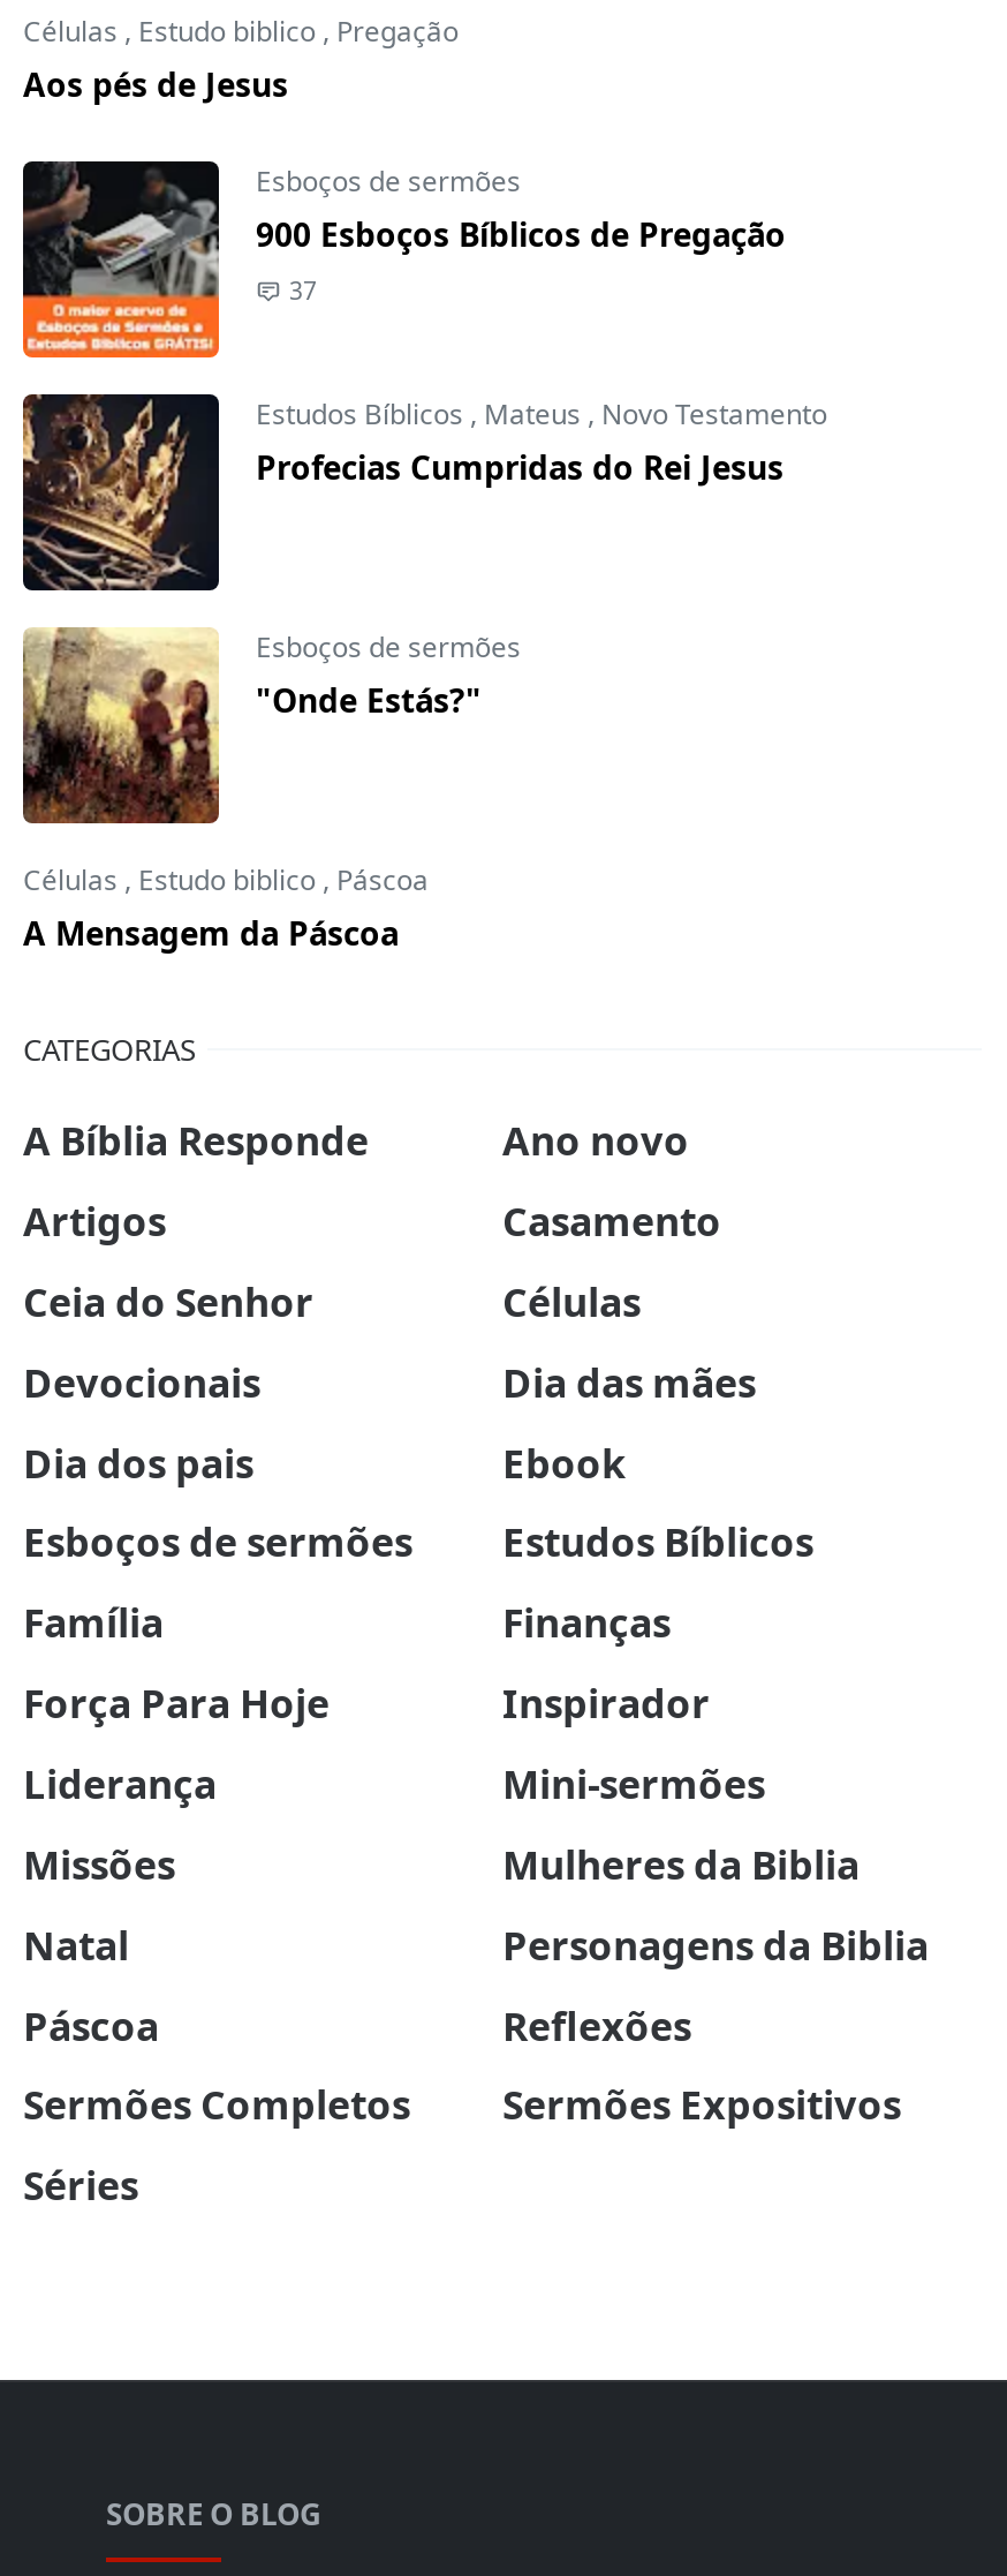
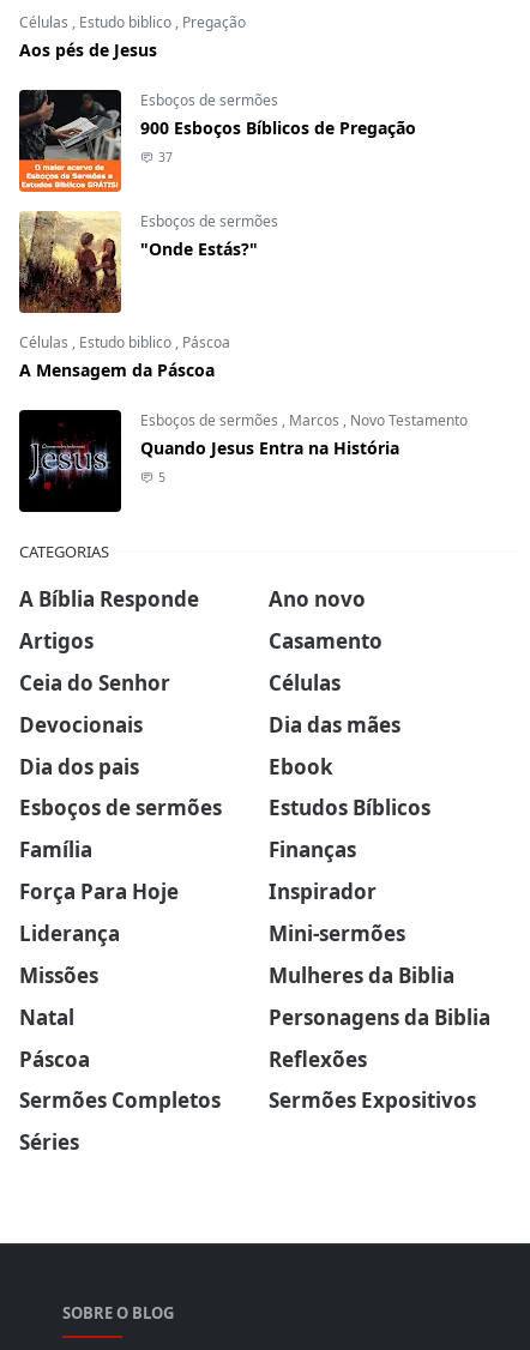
[23,394,827,593] [image] | Estudos Bíblicos, Mateus, Novo Testamento | Profecias Cumpridas do Rei Jesus -> none
moved [18,623,521,955] -> [17,209,278,381]: [image] | Esboços de sermões | "Onde Estás?" | Células, Estudo biblico, Páscoa | A Mensagem da Páscoa
none -> [18,409,468,513] [image] | Esboços de sermões, Marcos, Novo Testamento | Quando Jesus Entra na História | 5

